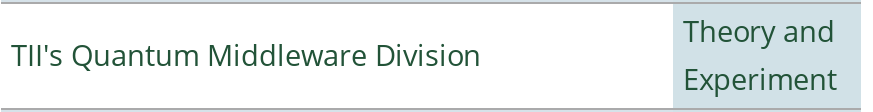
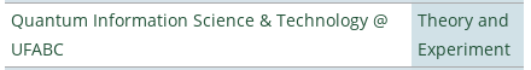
[11,36,481,74] TII's Quantum Middleware Division -> [11,8,389,60] Quantum Information Science & Technology @ | UFABC

